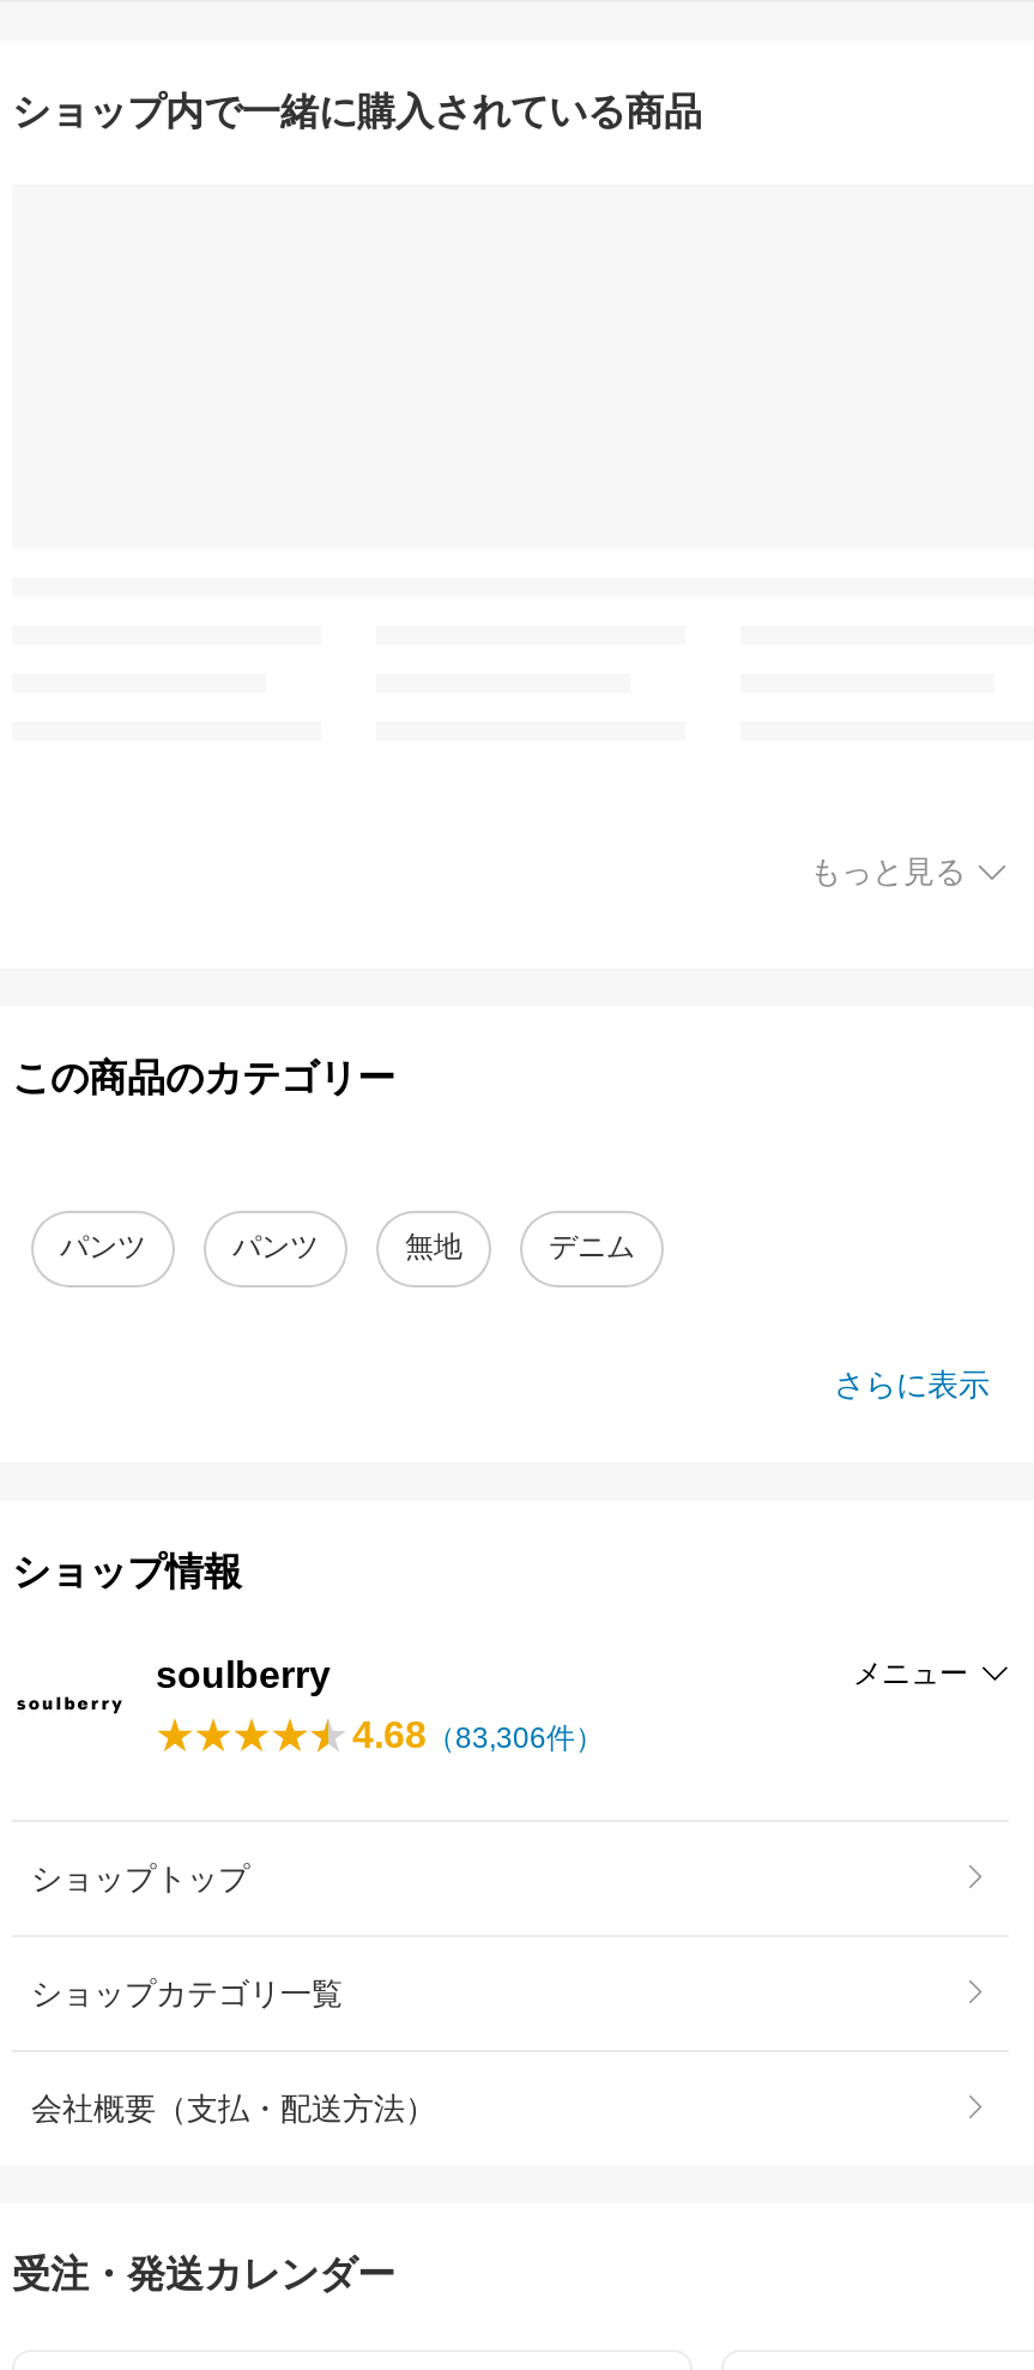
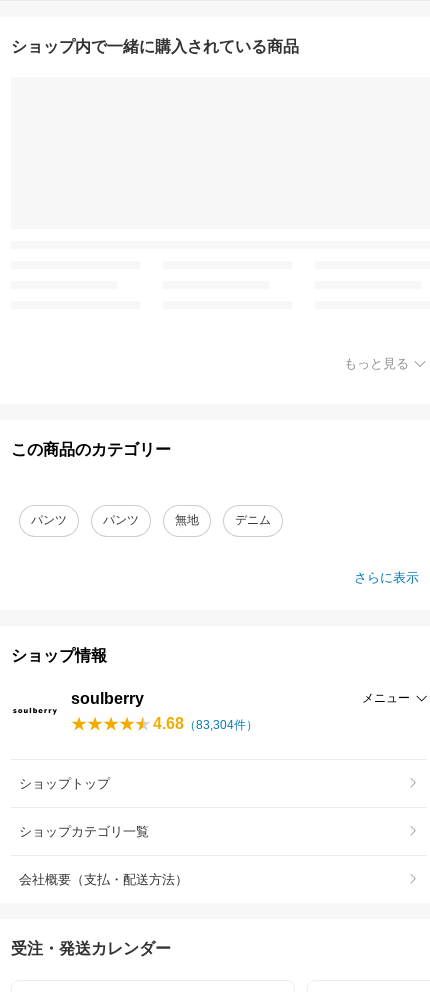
[352,1714,604,1755] 4.68（83,306件） -> [153,715,258,732] 4.68（83,304件）

